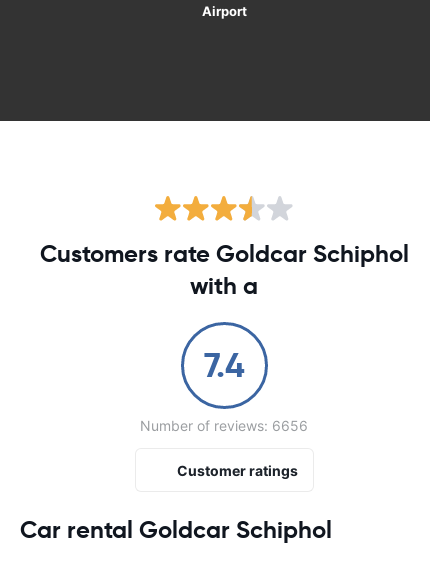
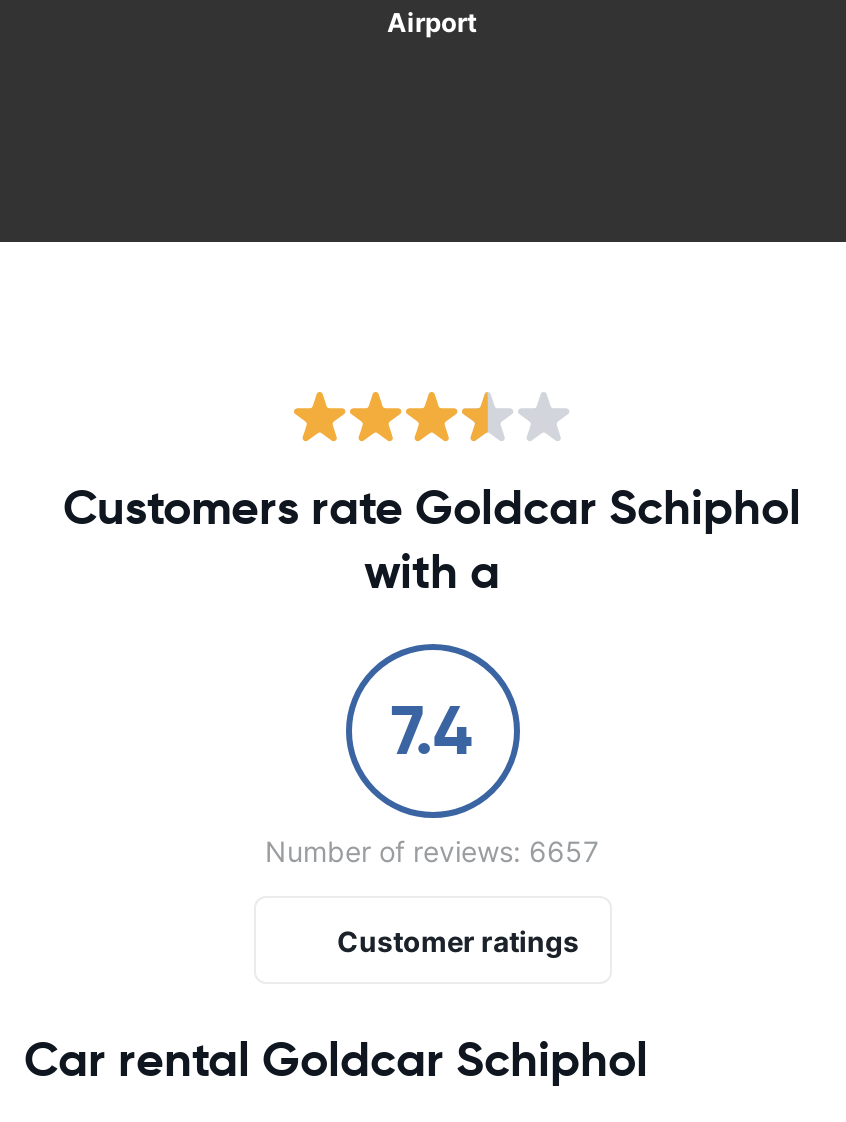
[140,417,308,434] Number of reviews: 6656 -> [265,834,599,868] Number of reviews: 6657

